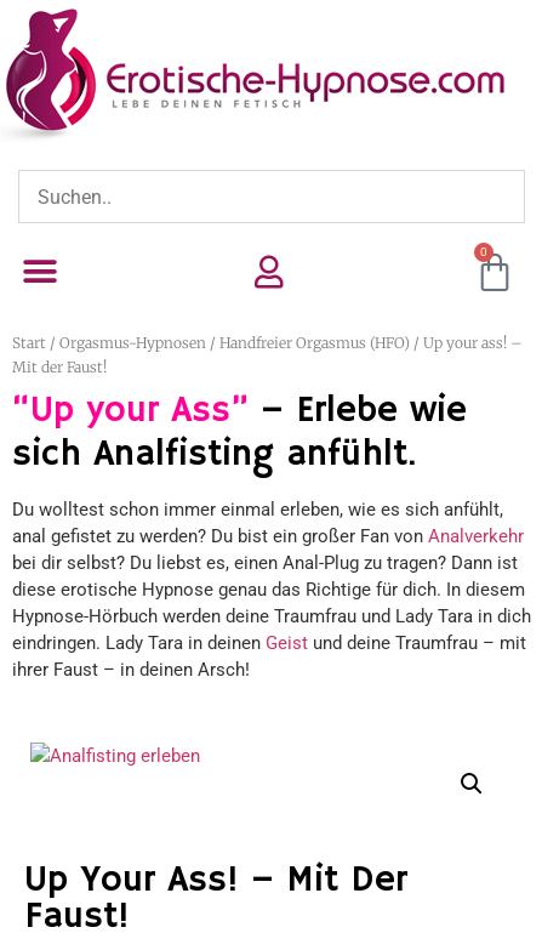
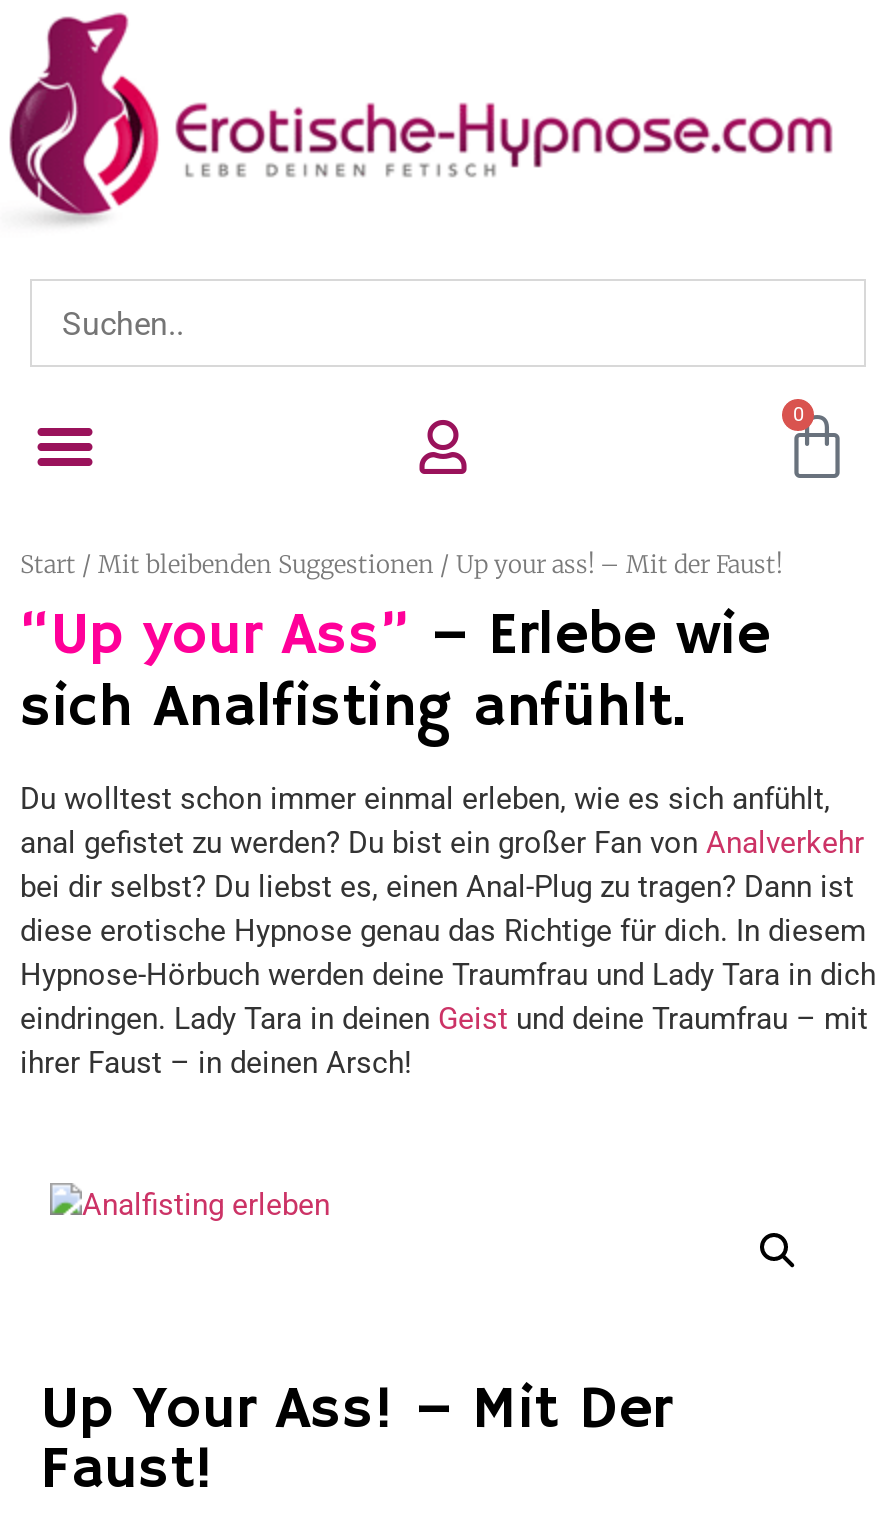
[12,334,523,376] Start / Orgasmus-Hypnosen / Handfreier Orgasmus (HFO) / Up your ass! – | Mit der Faust! -> [20,549,782,579] Start / Mit bleibenden Suggestionen / Up your ass! – Mit der Faust!

